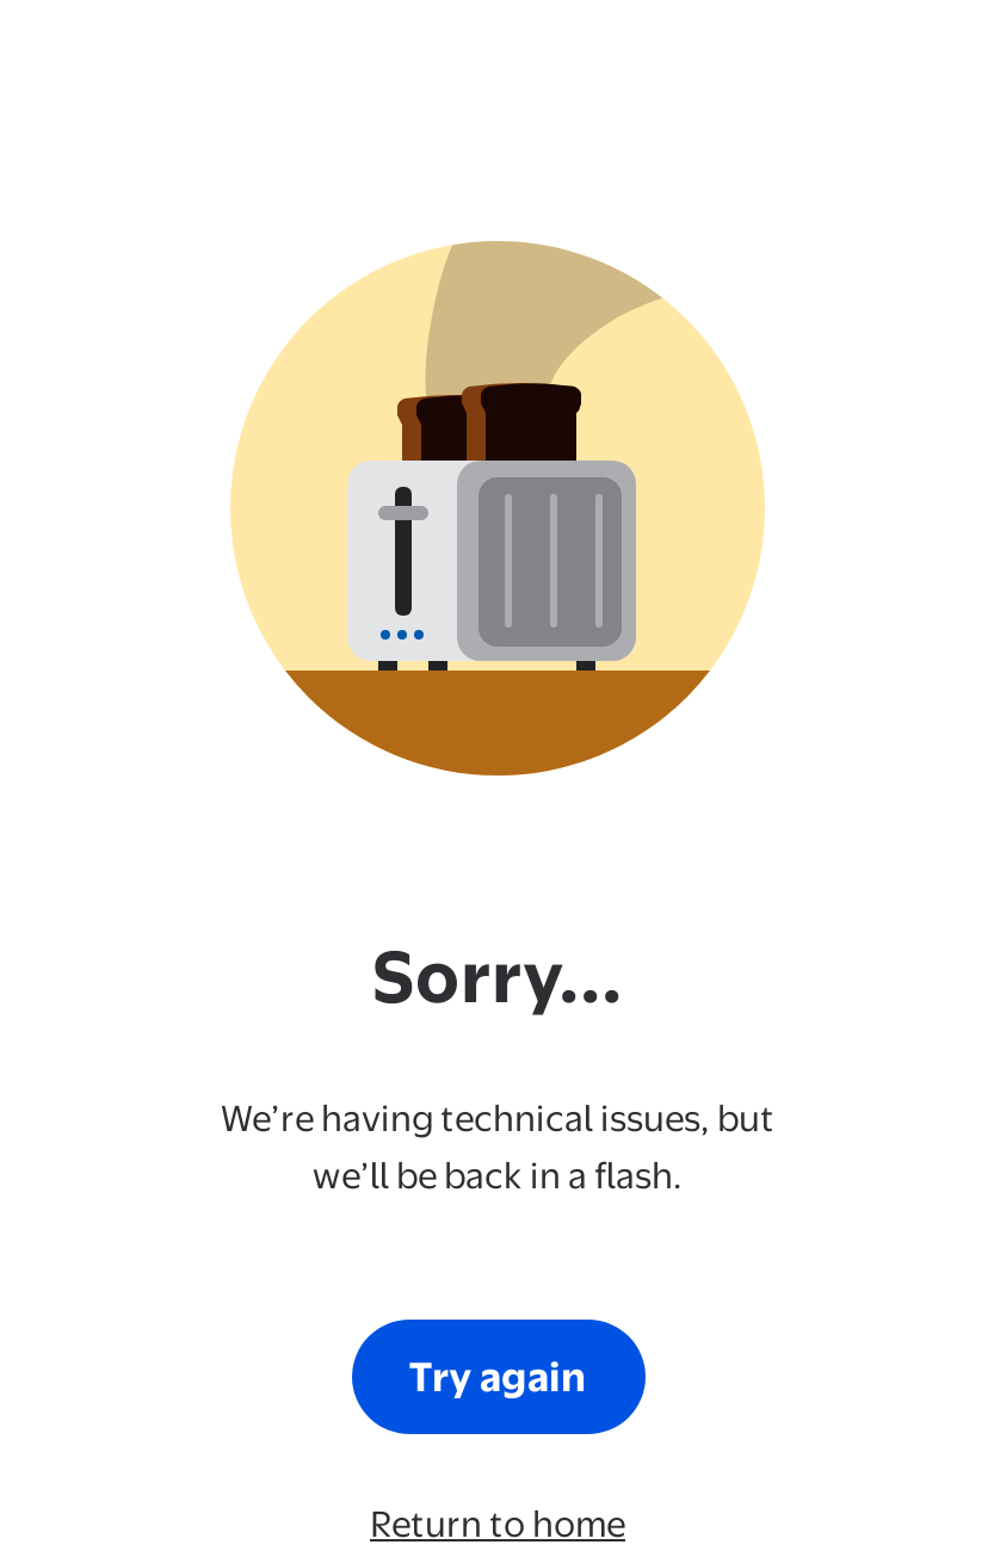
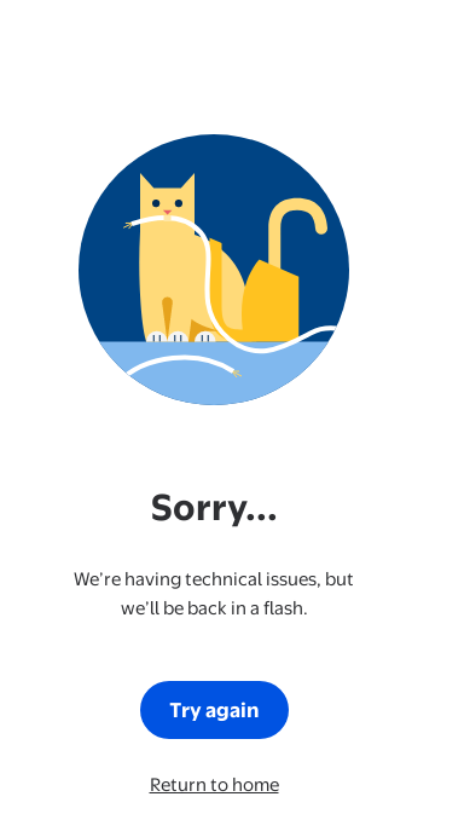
[230,241,765,778] [image] -> [77,133,350,406] [image]

